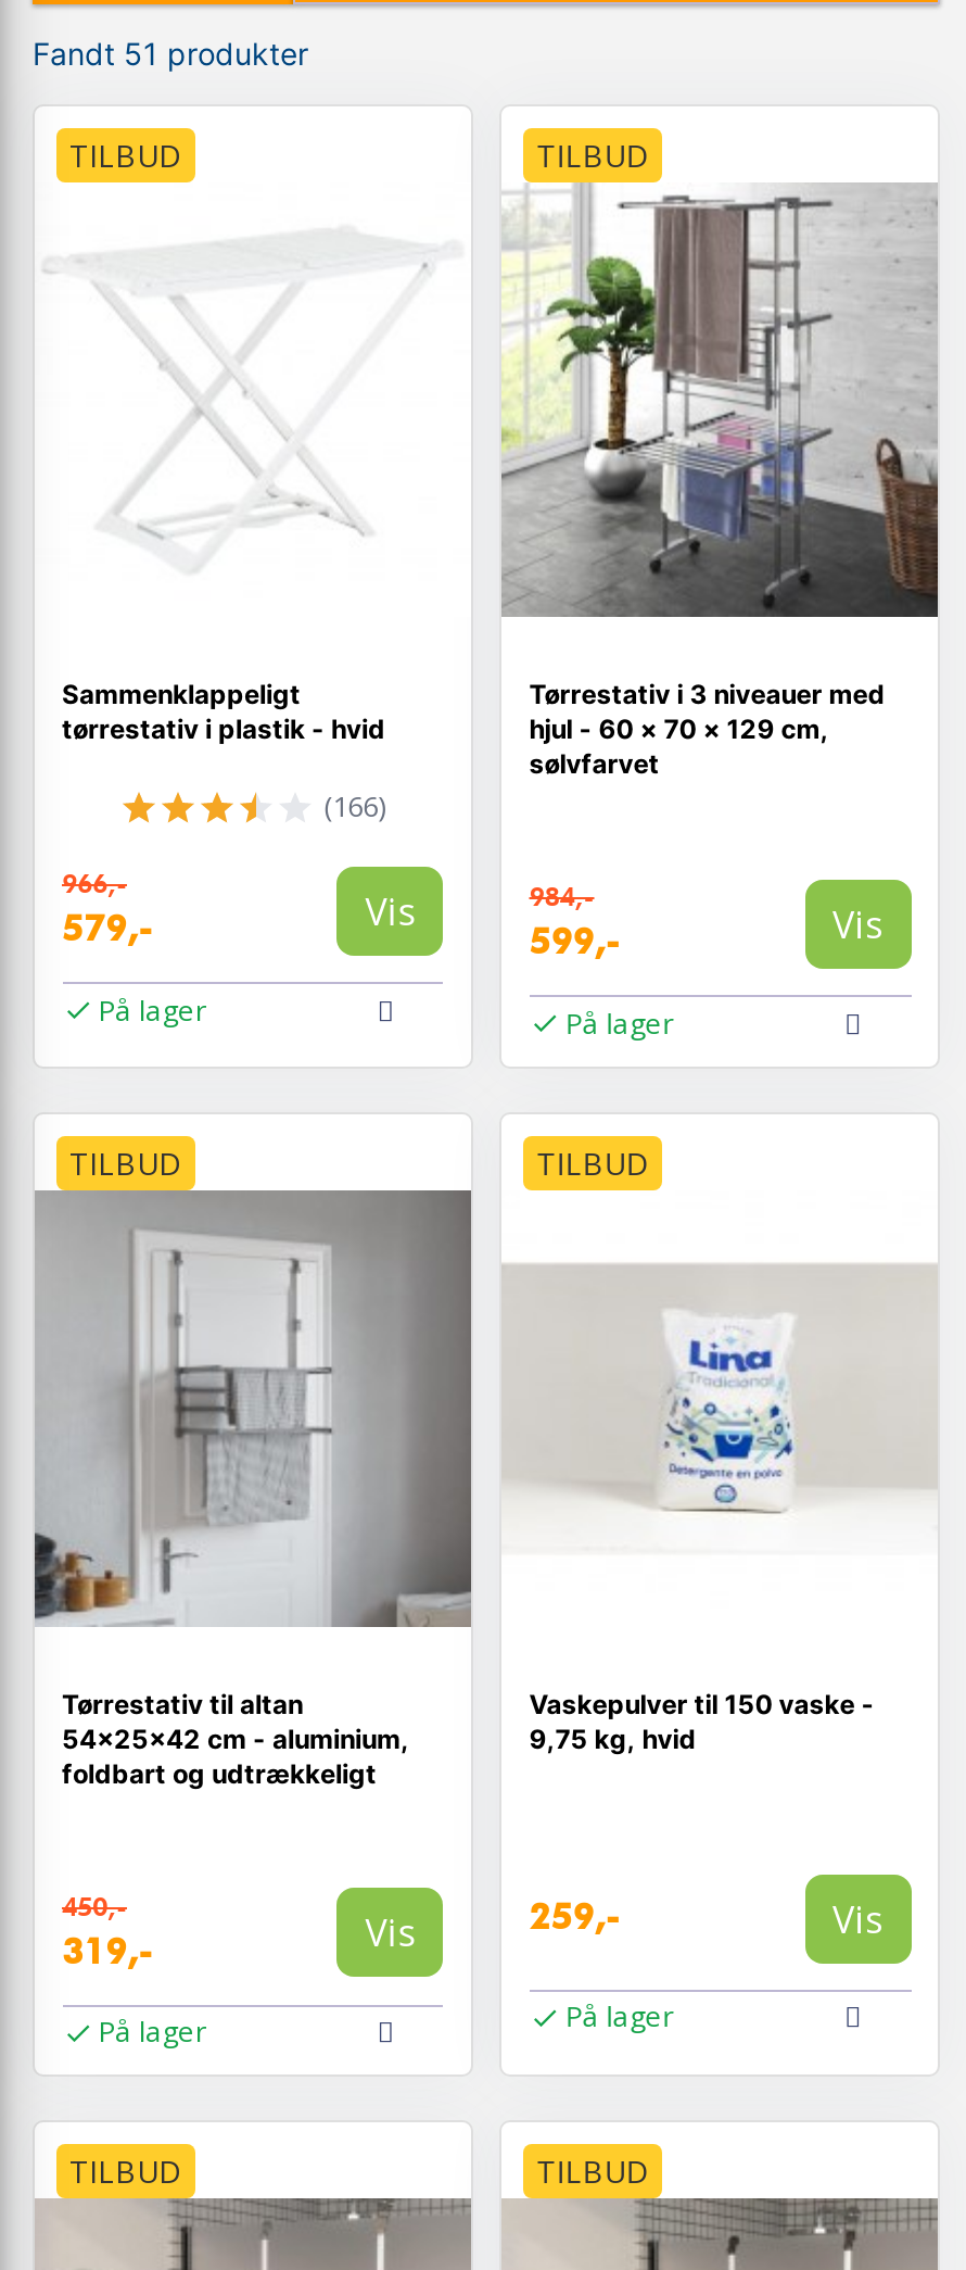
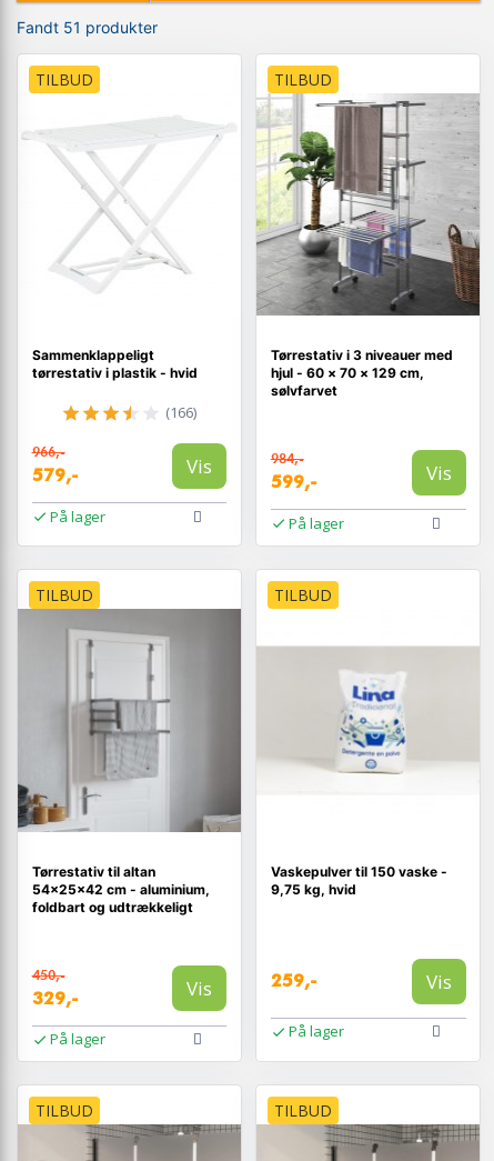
[62,1930,153,1972] 319,- -> [32,987,78,1008] 329,-

